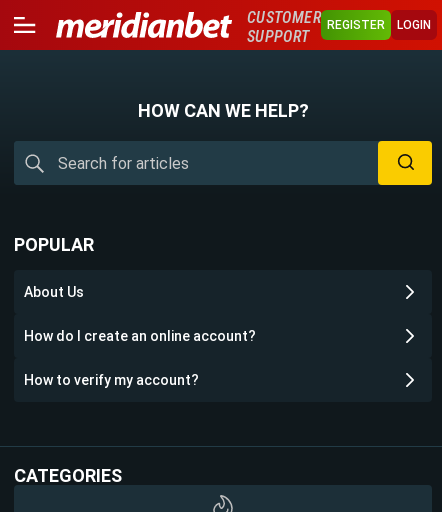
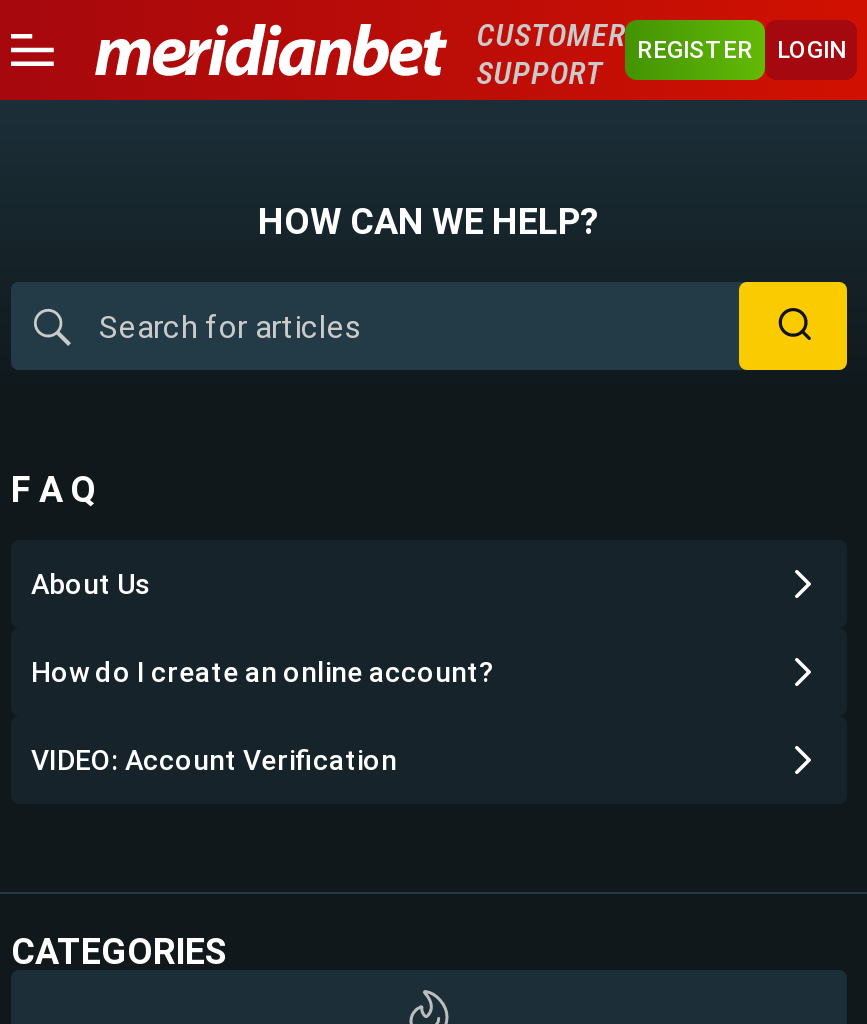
[14,234,94,255] POPULAR -> [11,468,97,510] F A Q
[24,372,199,388] How to verify my account? -> [31,744,397,776] VIDEO: Account Verification

